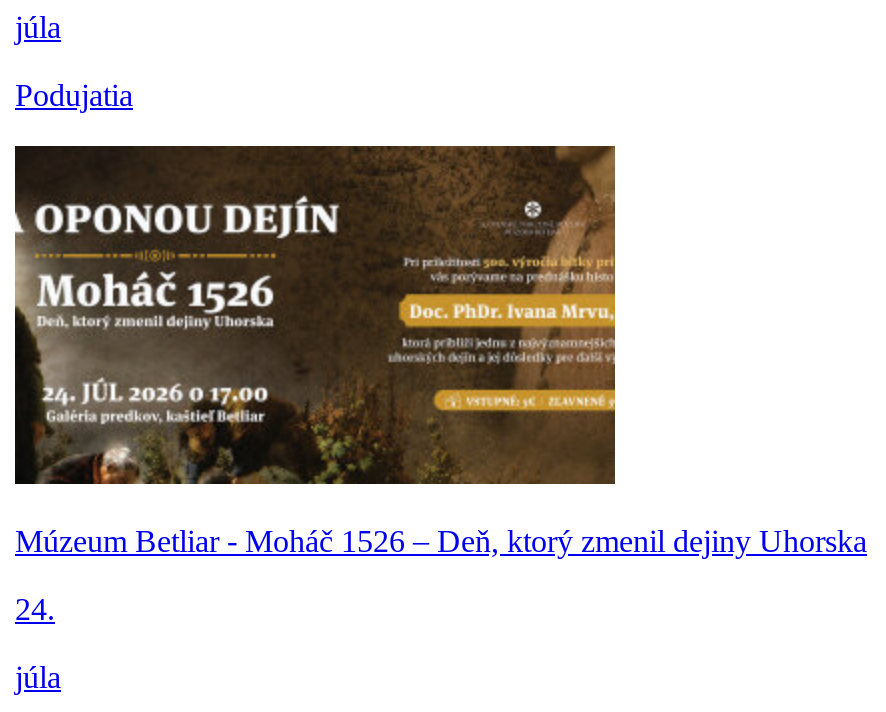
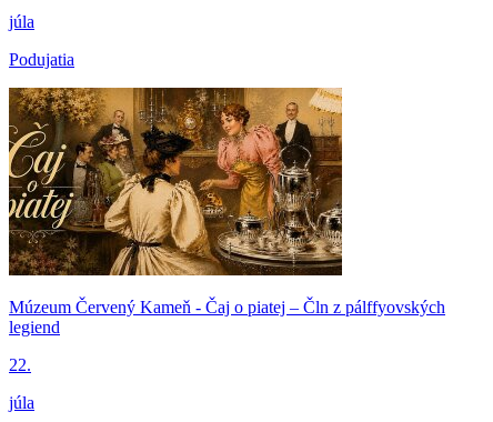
[15,144,867,559] [image] | Múzeum Betliar - Moháč 1526 – Deň, ktorý zmenil dejiny Uhorska -> [8,87,445,337] [image] | Múzeum Červený Kameň - Čaj o piatej – Čln z pálffyovských | legiend
[15,593,55,627] 24. -> [9,356,31,375] 22.

